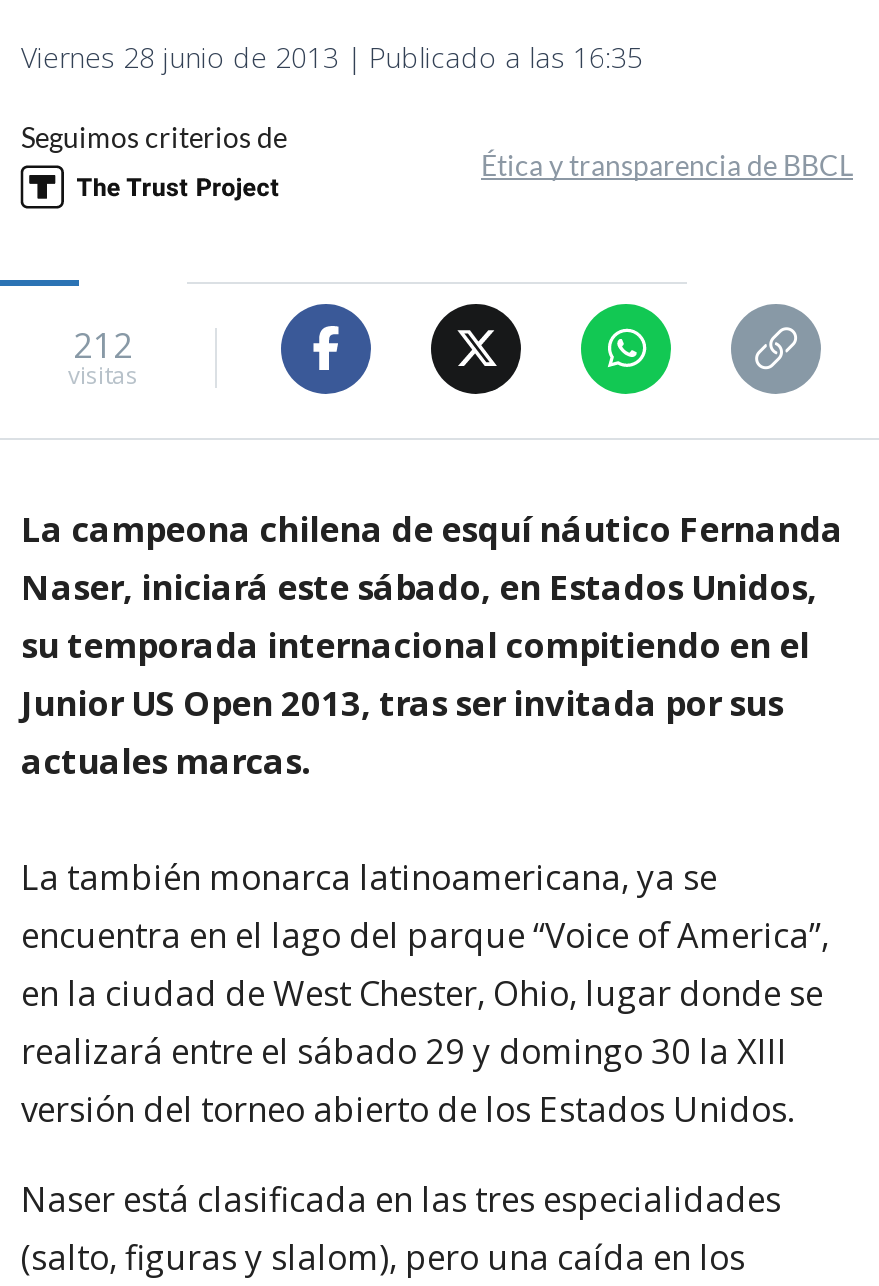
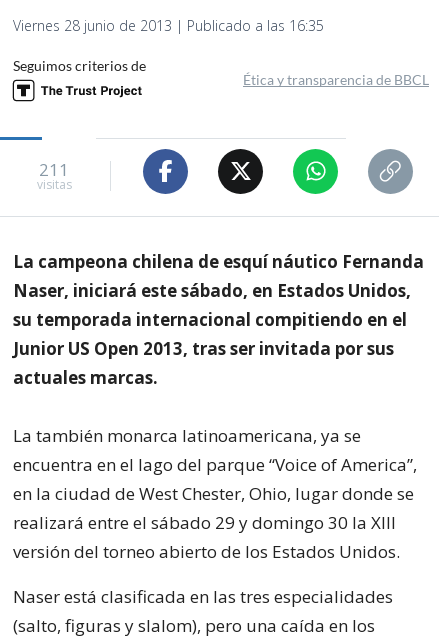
[73,323,133,369] 212 -> [39,158,69,181] 211

